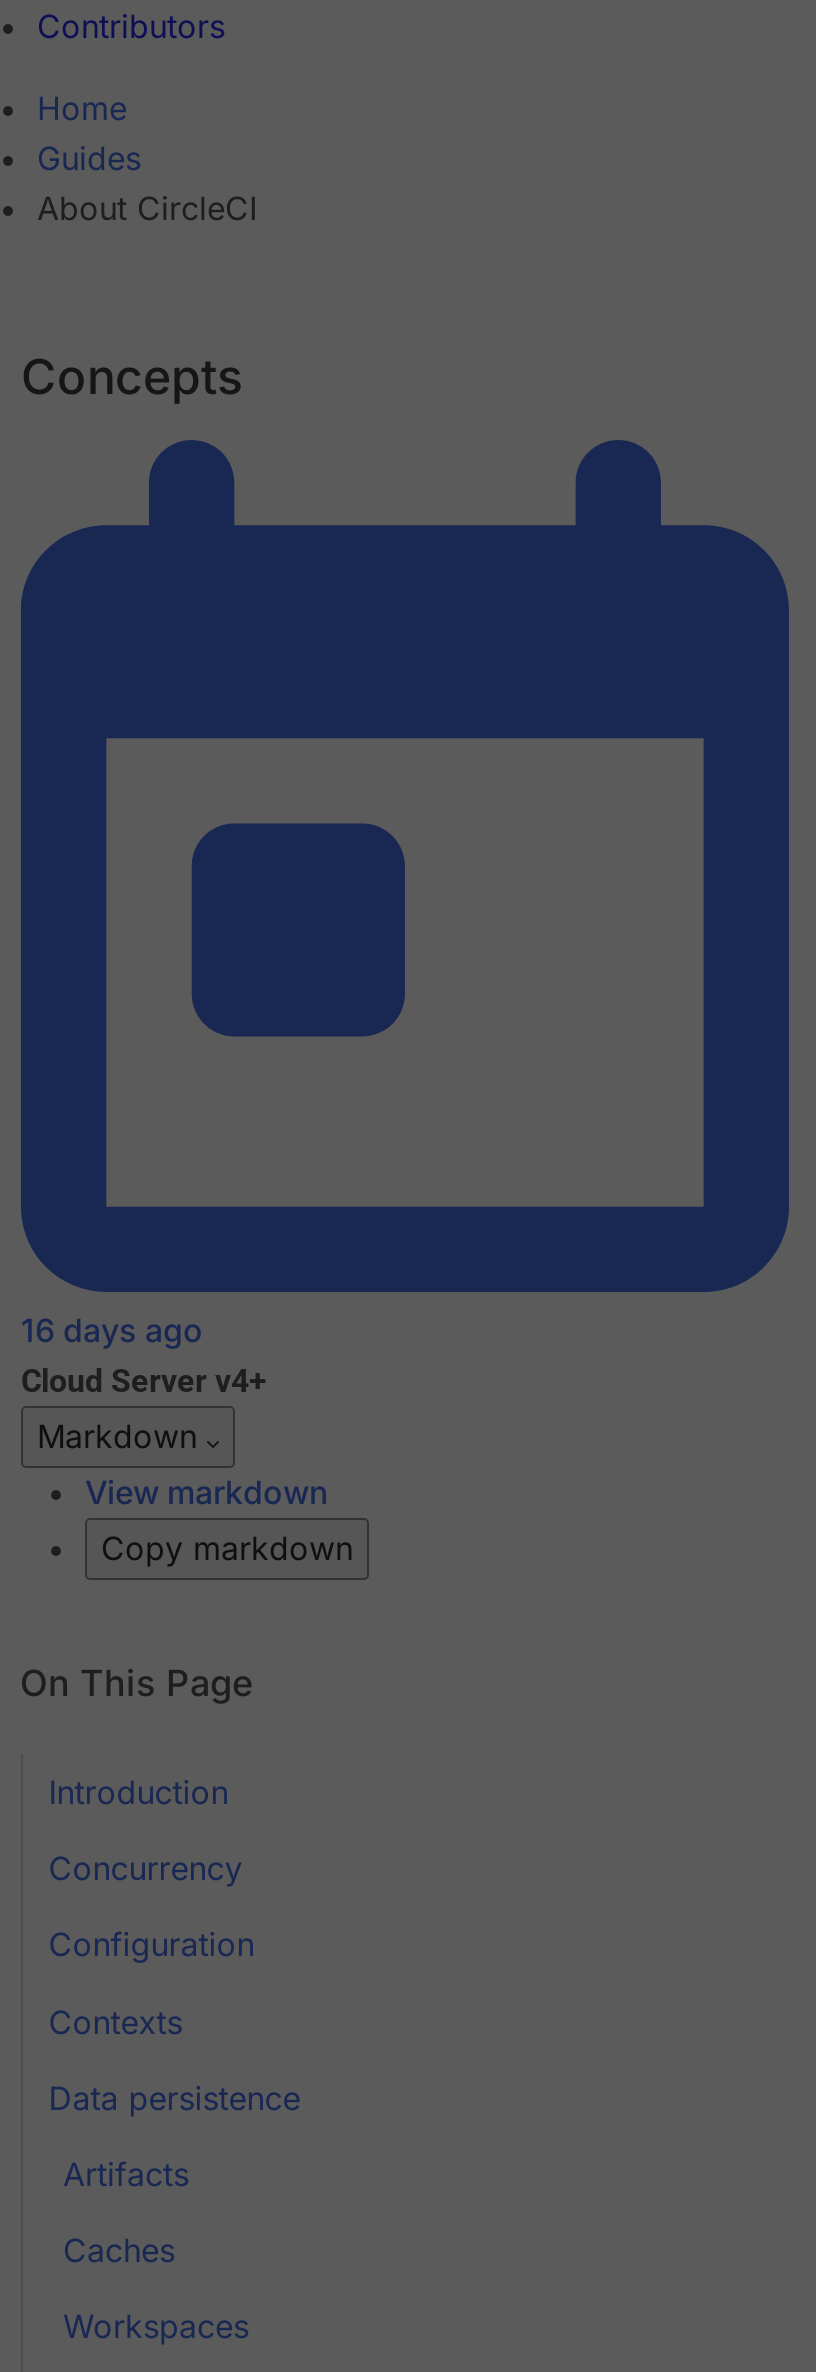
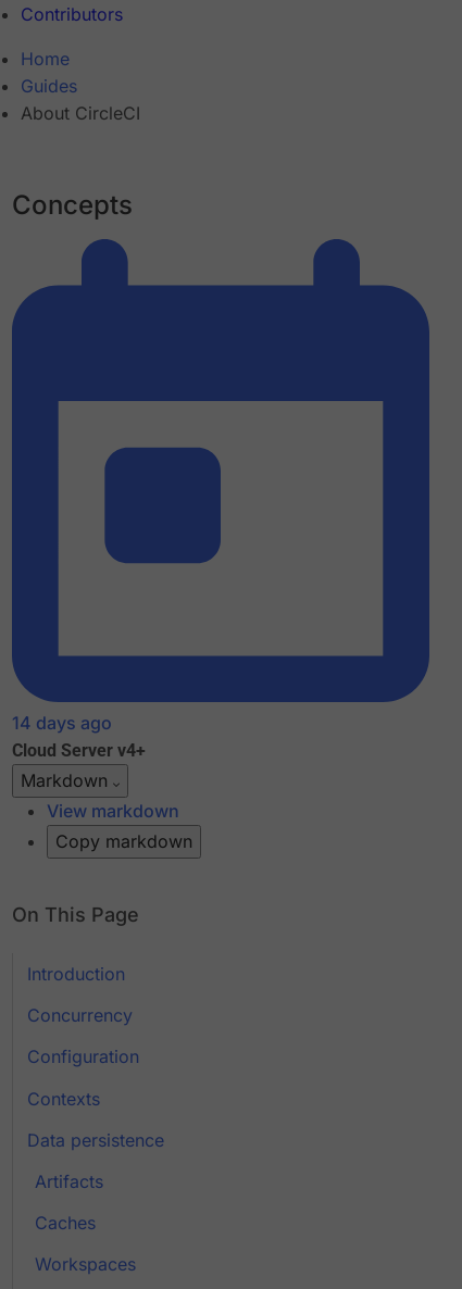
[21,1311,203,1351] 16 days ago -> [12,712,112,734] 14 days ago

